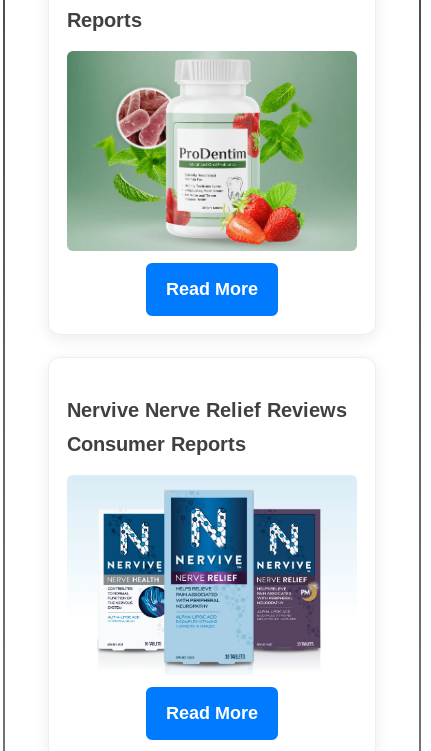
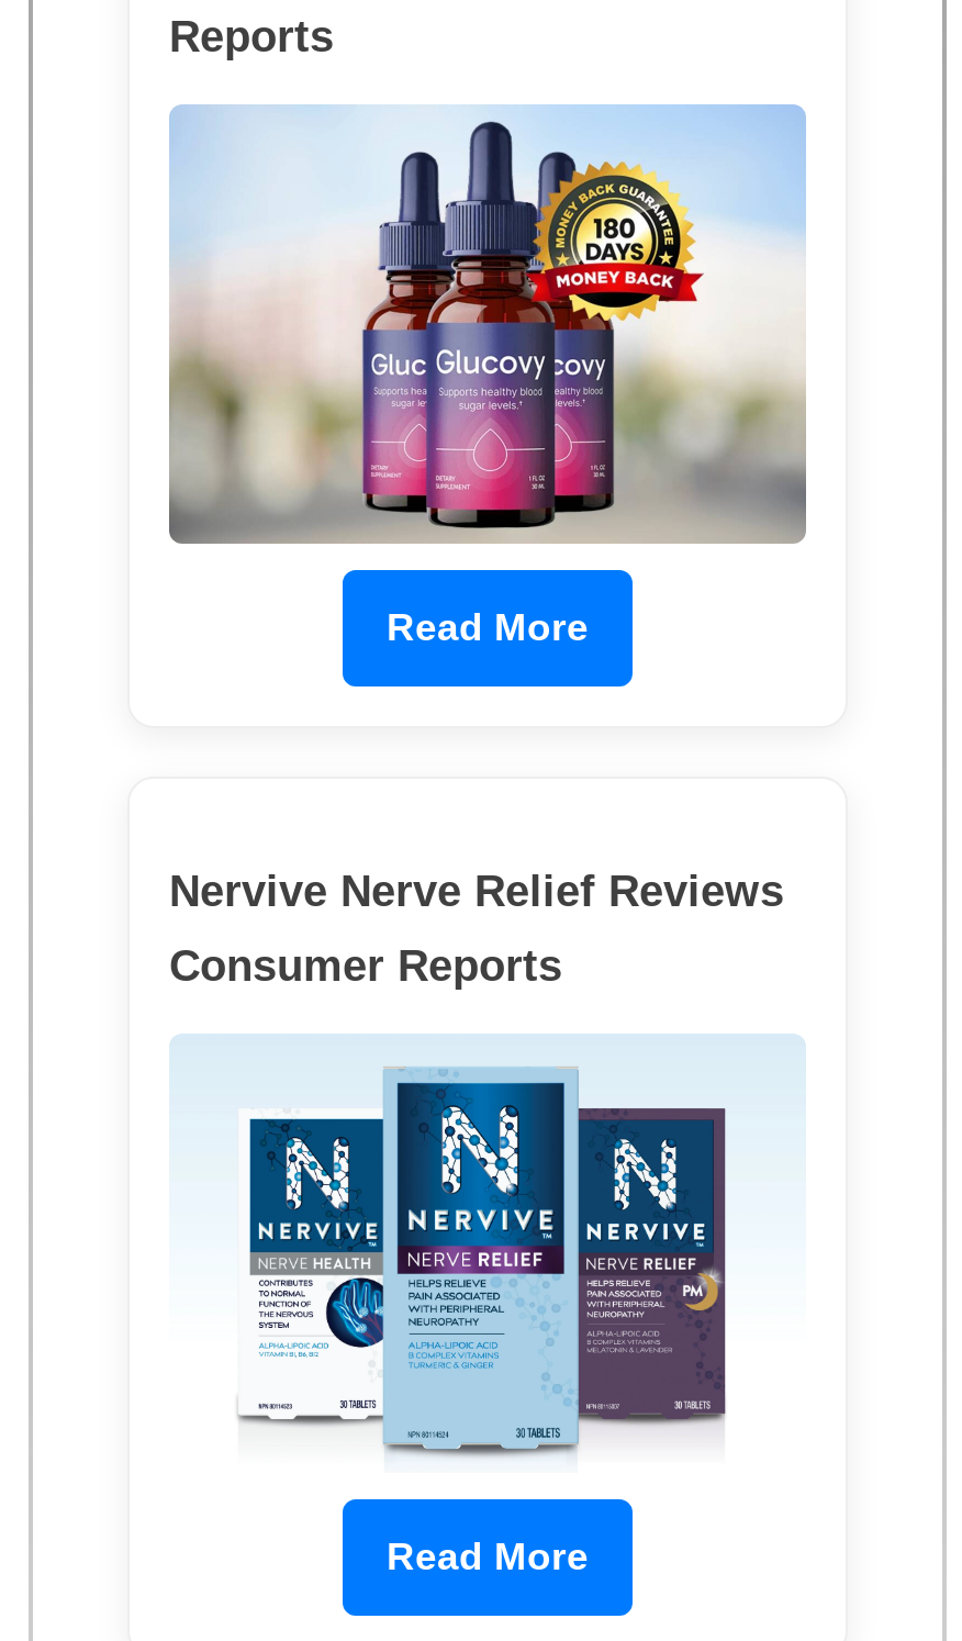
[66,50,358,250] [image] -> [169,103,806,543] [image]

